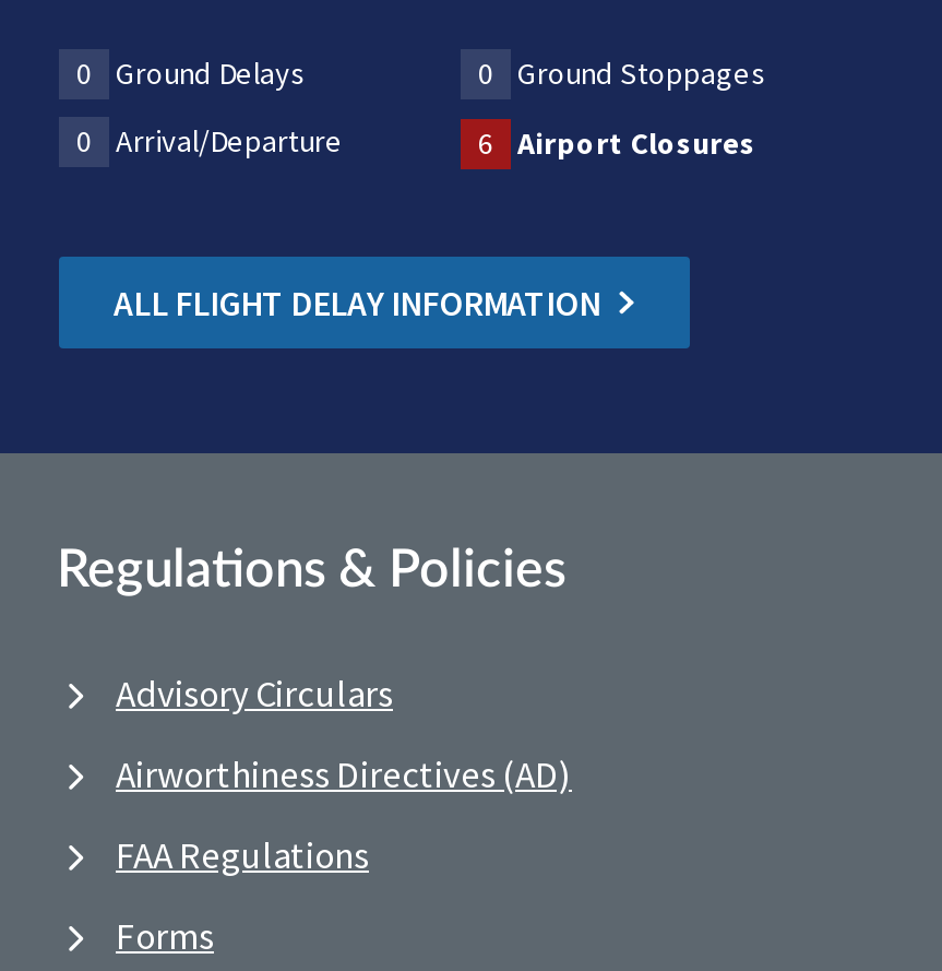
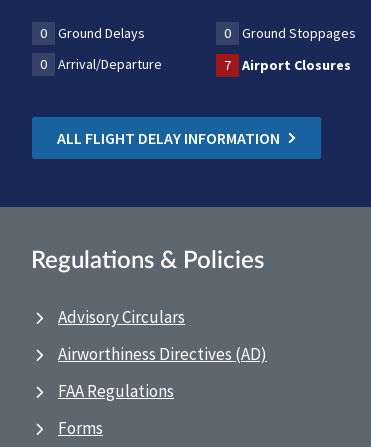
[478,124,755,163] 6 Airport Closures -> [224,56,351,74] 7 Airport Closures

